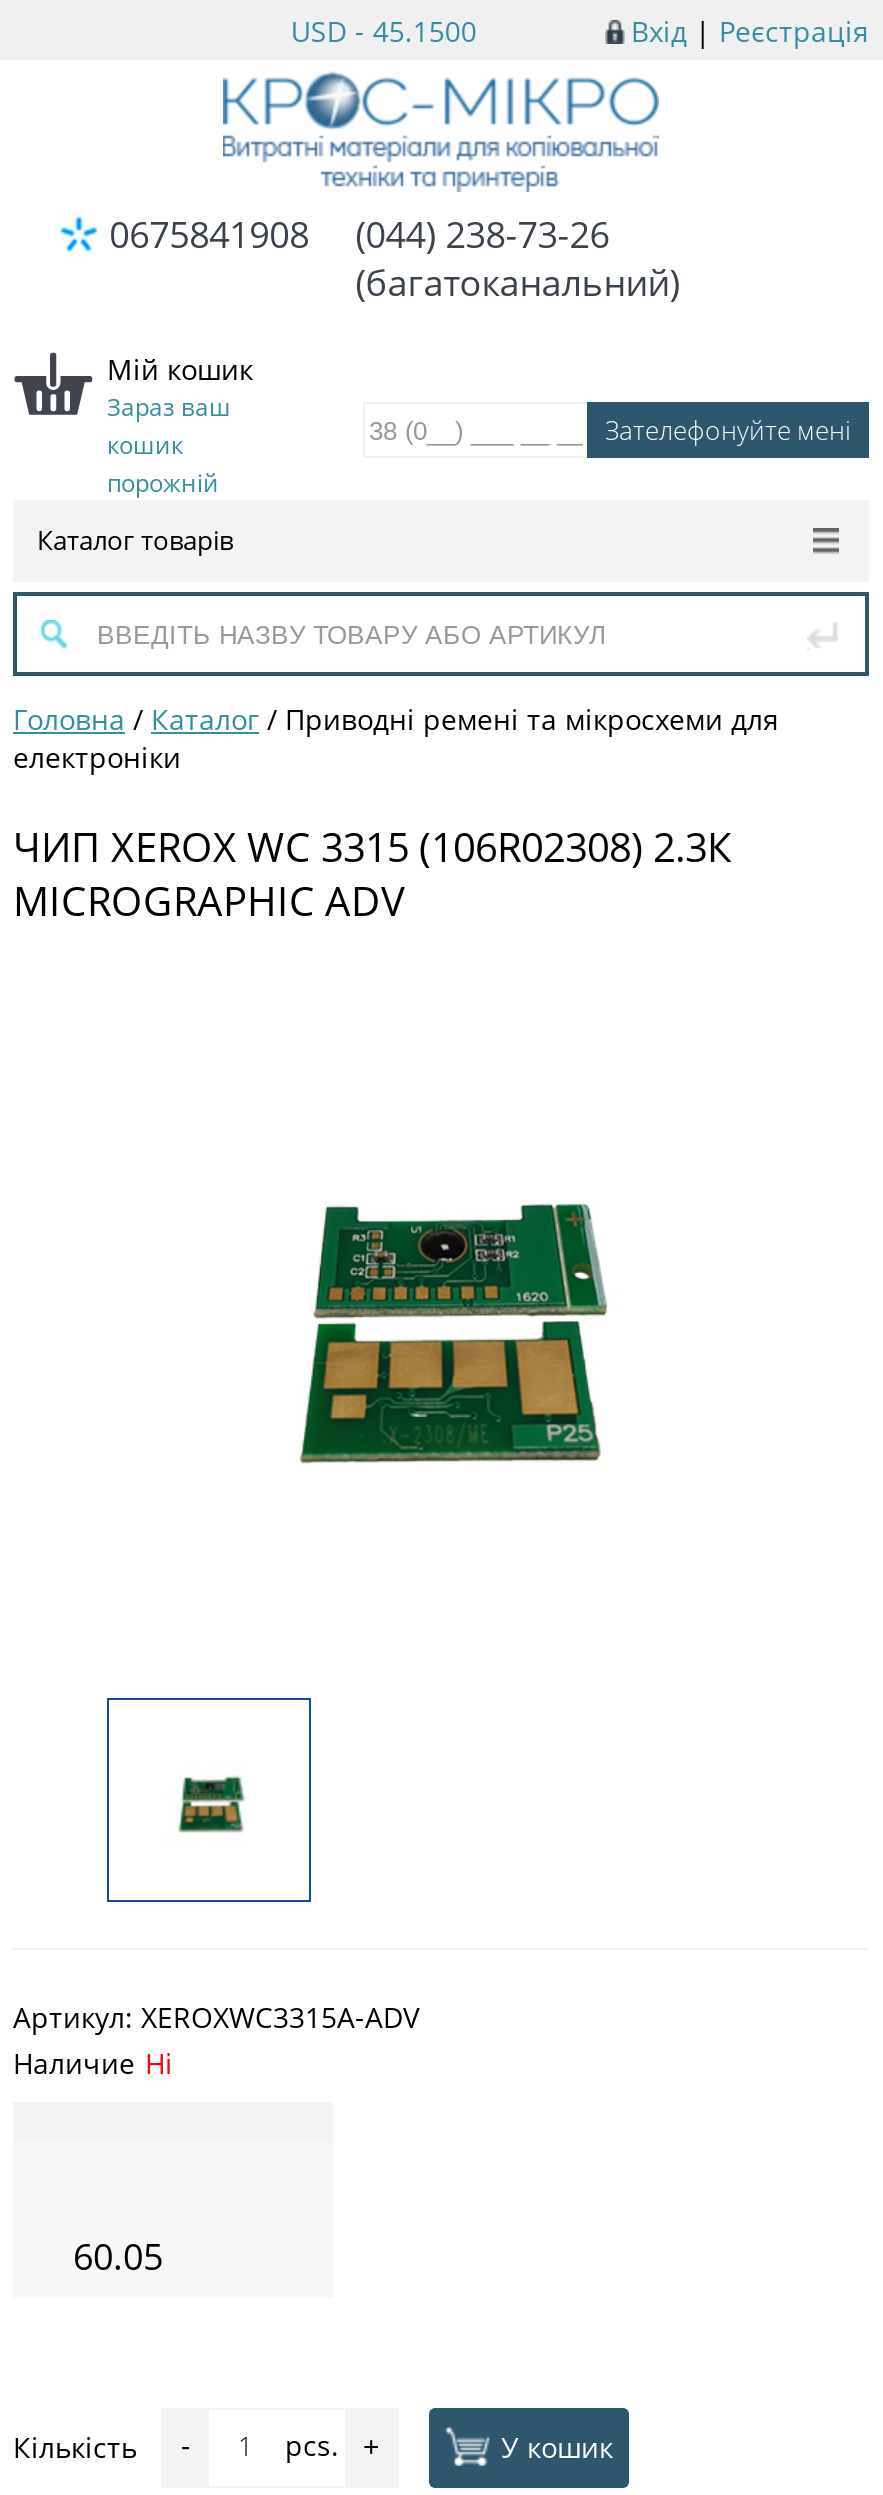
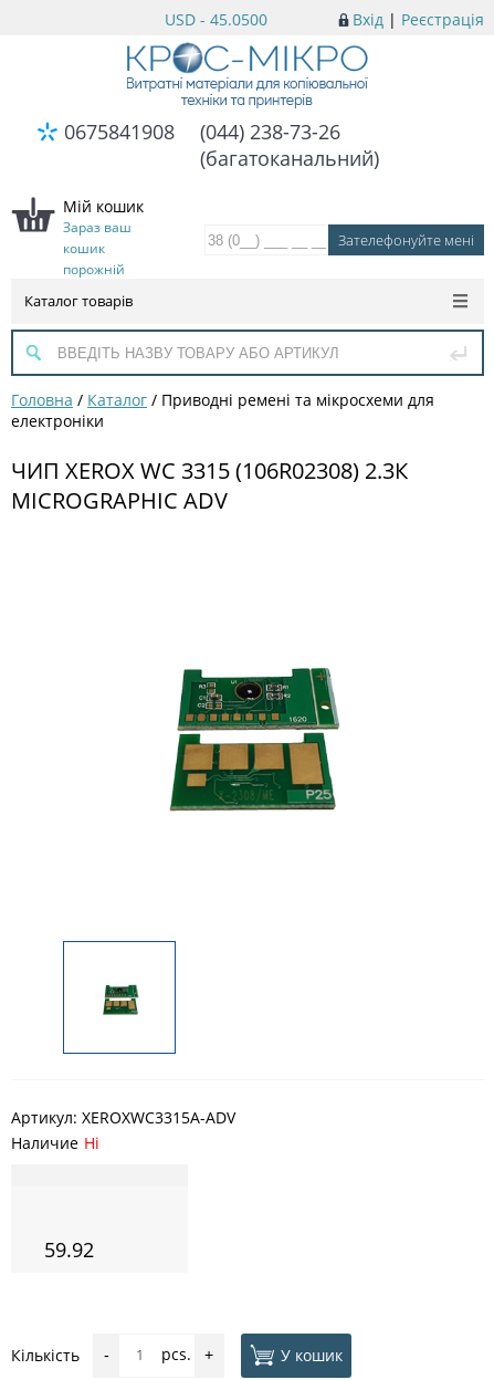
[291,12,477,50] USD - 45.1500 -> [164,9,267,30] USD - 45.0500
[73,2231,163,2279] 60.05 -> [44,1236,94,1262] 59.92

